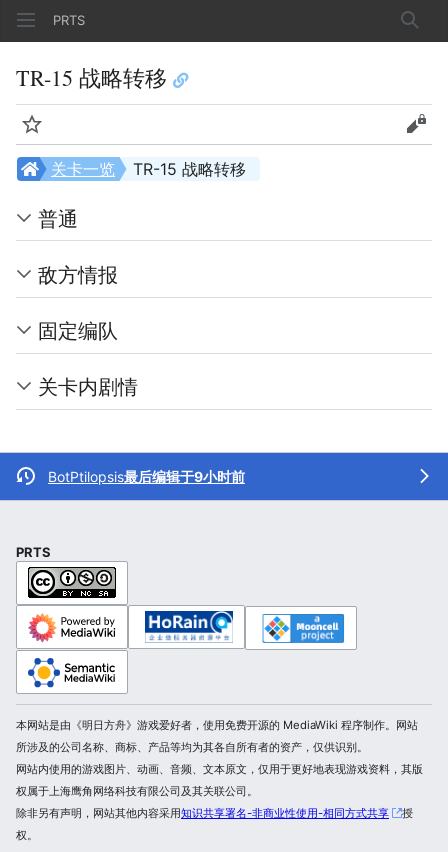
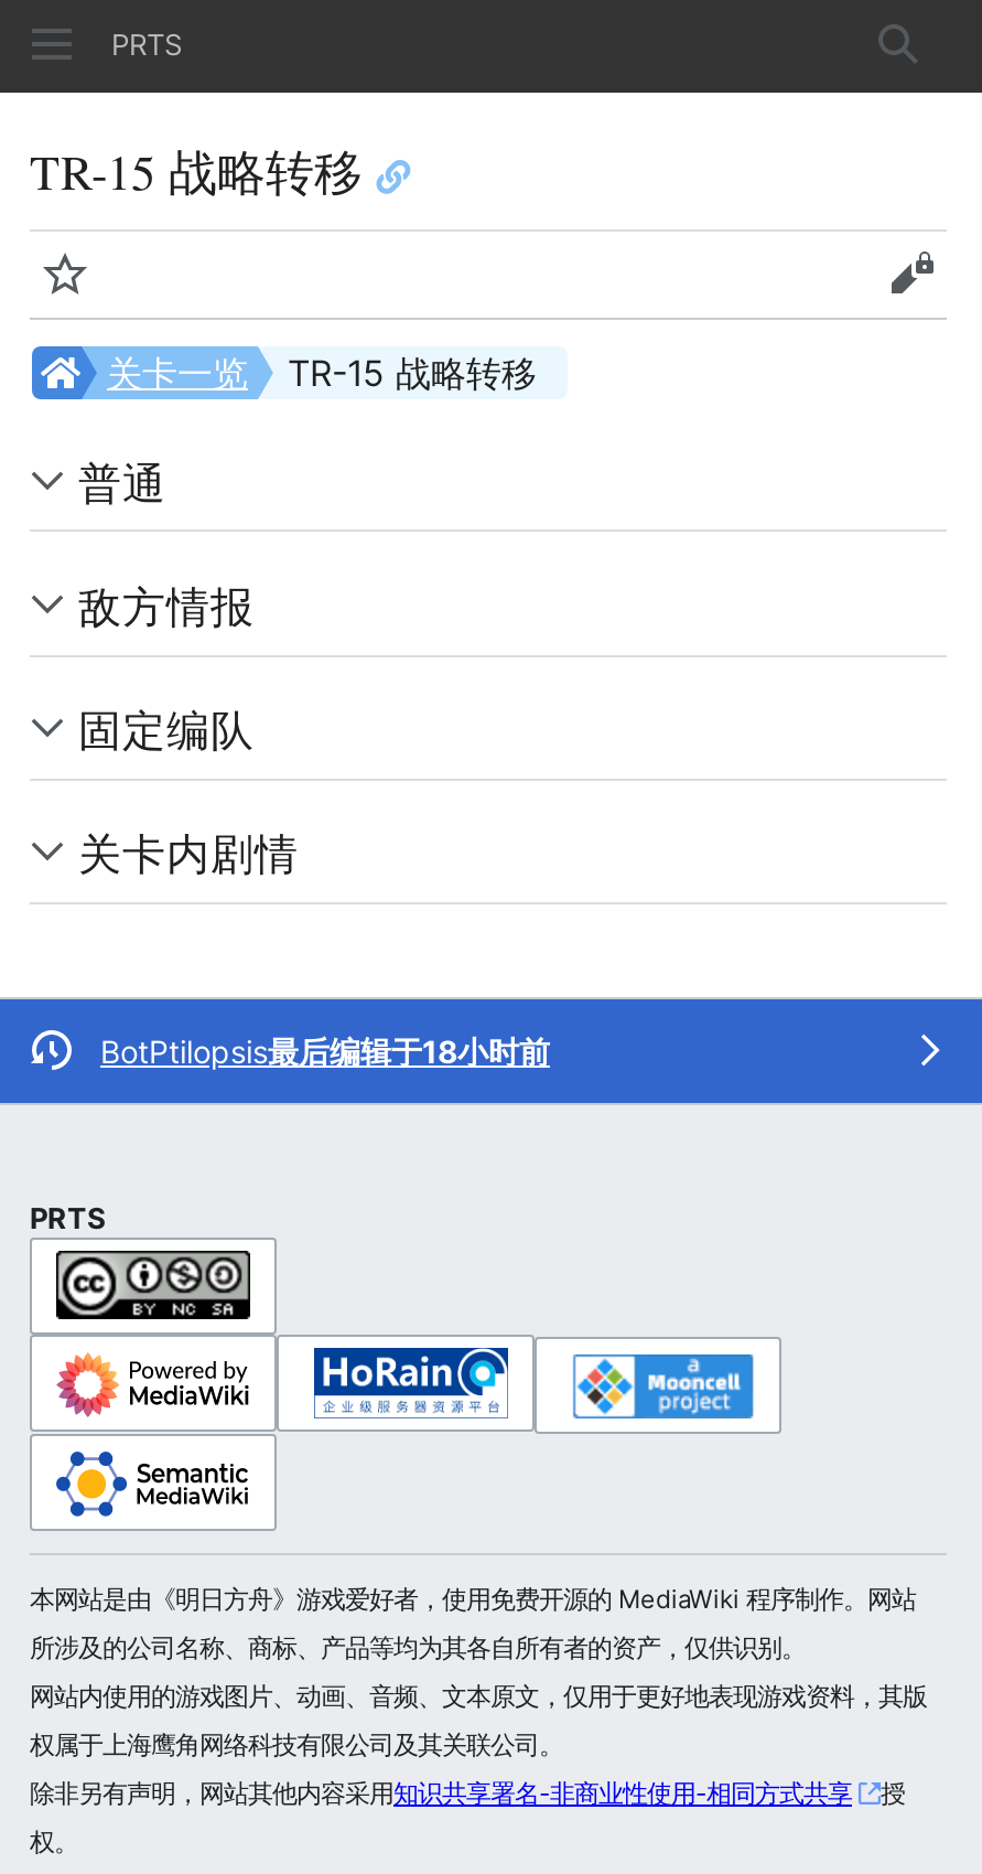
[48,468,245,485] BotPtilopsis最后编辑于9小时前 -> [100,1032,550,1070] BotPtilopsis最后编辑于18小时前

